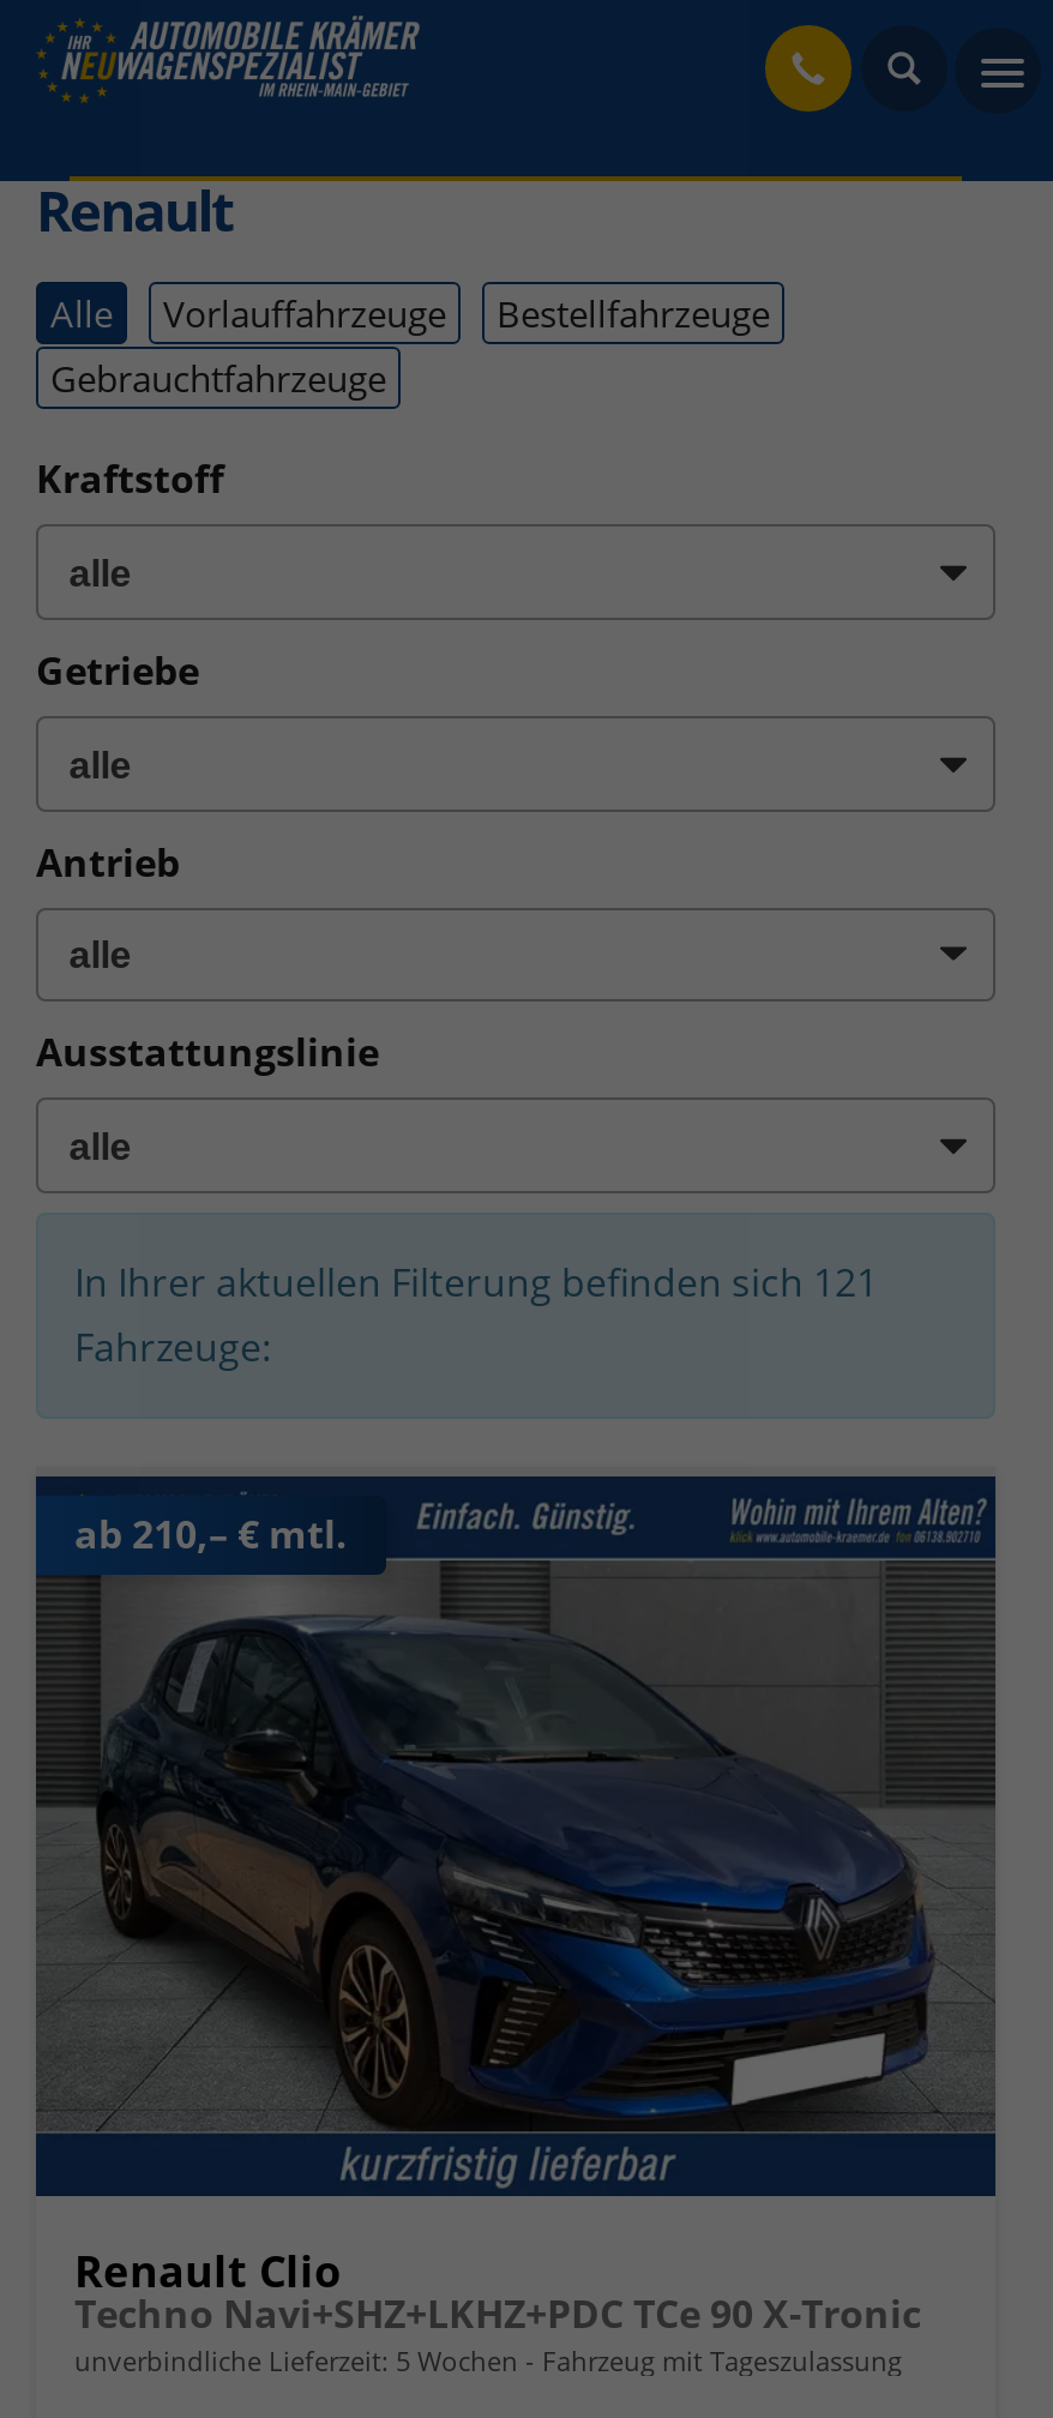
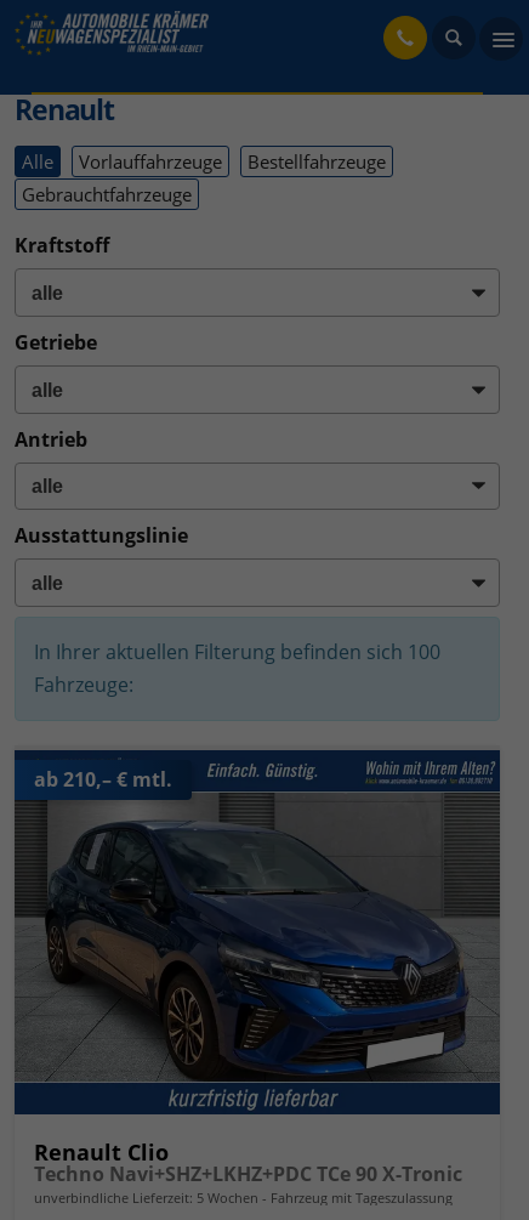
[74,1255,878,1308] In Ihrer aktuellen Filterung befinden sich 121 -> [34,638,440,665] In Ihrer aktuellen Filterung befinden sich 100

